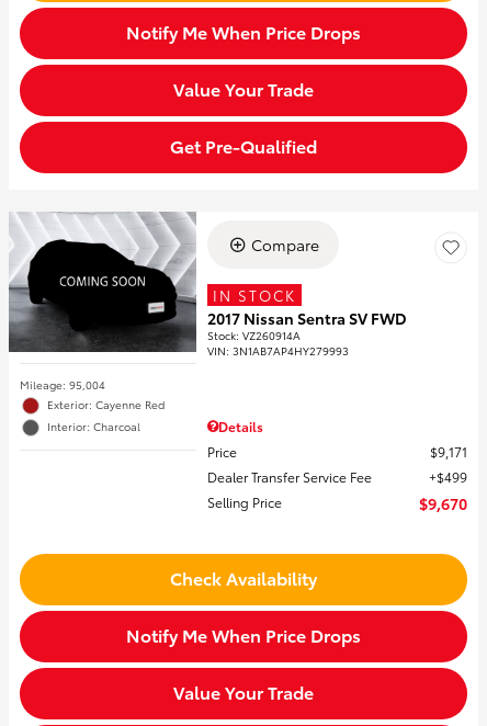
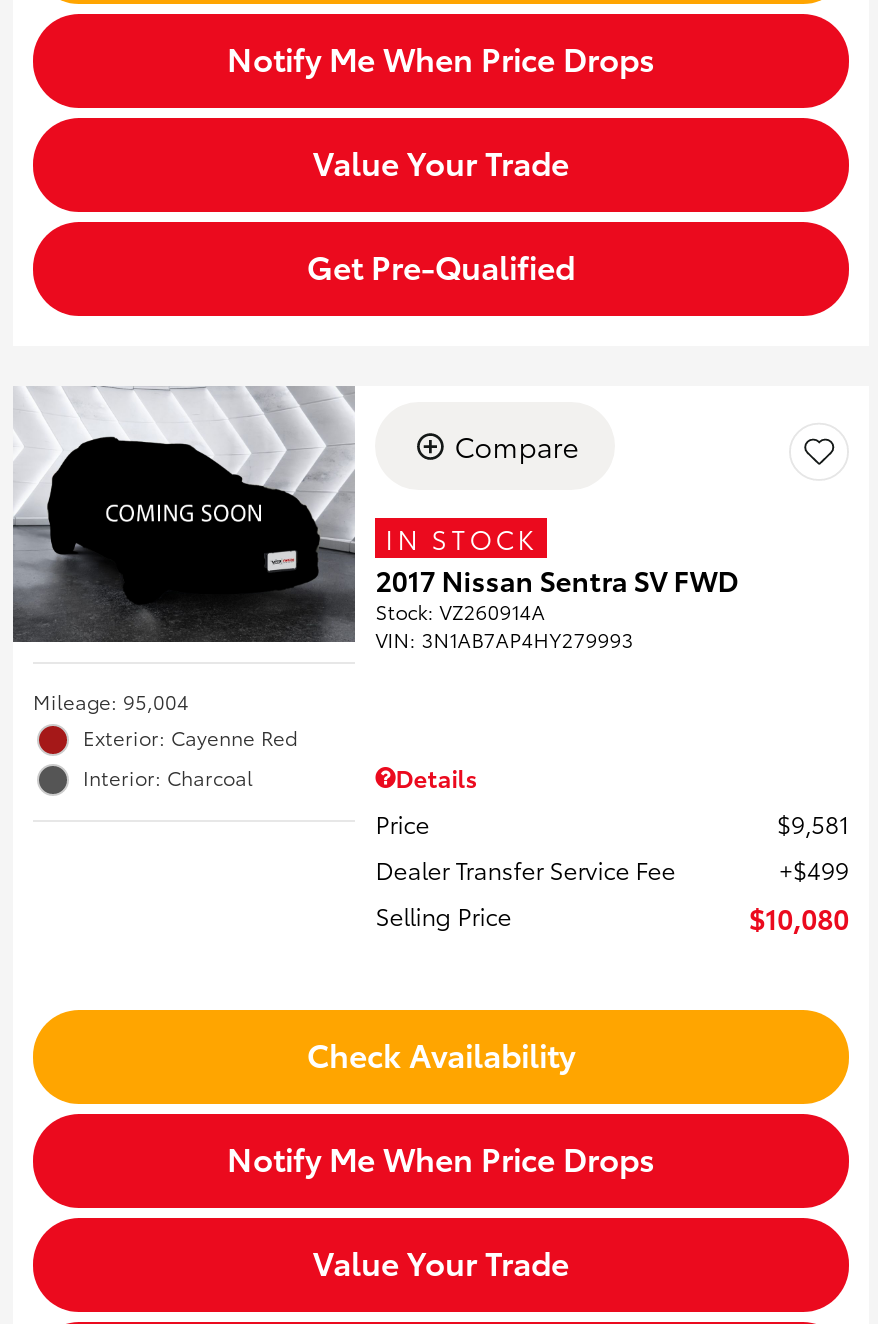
[430,442,467,461] $9,171 -> [777,806,849,840] $9,581
[419,492,467,514] $9,670 -> [749,898,849,938] $10,080

